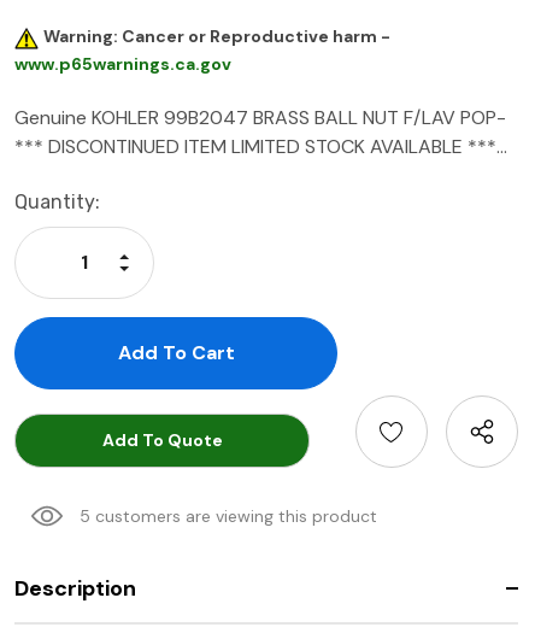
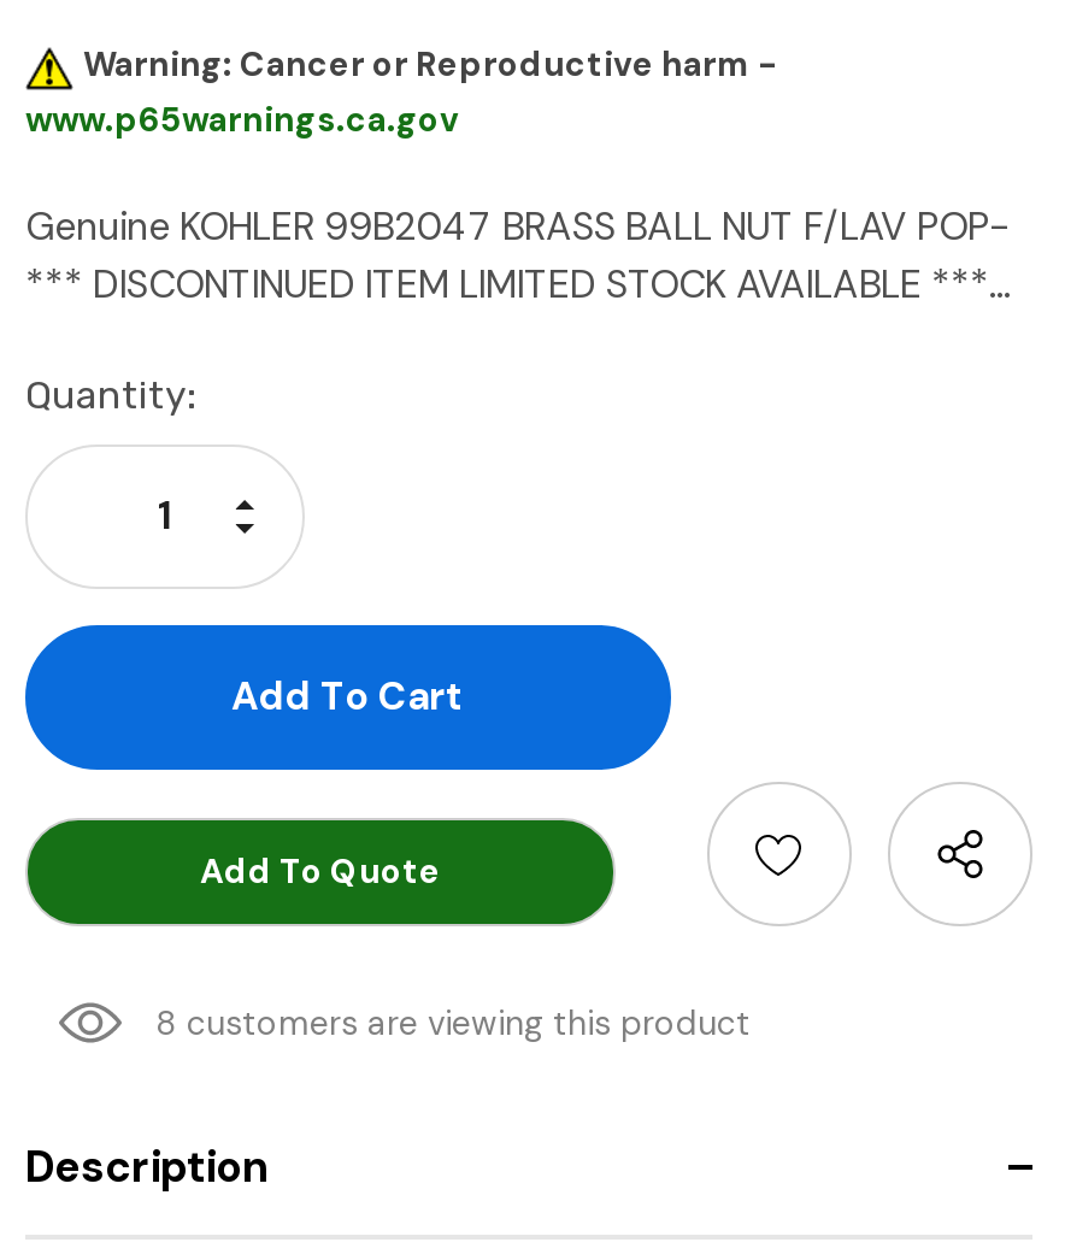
[80,505,377,527] 5 customers are viewing this product -> [155,1001,751,1044] 8 customers are viewing this product

